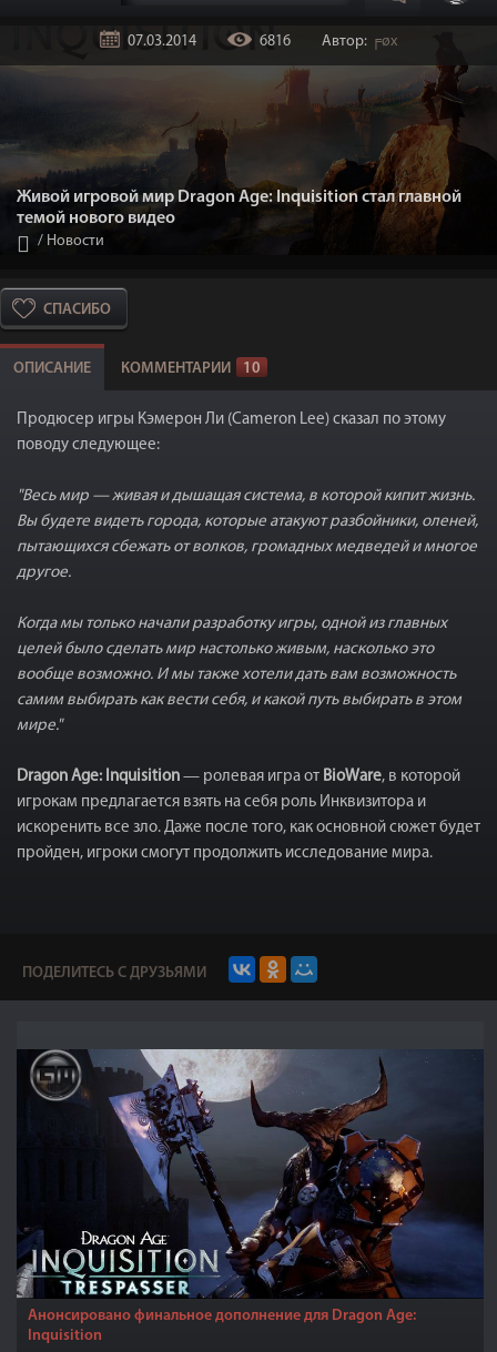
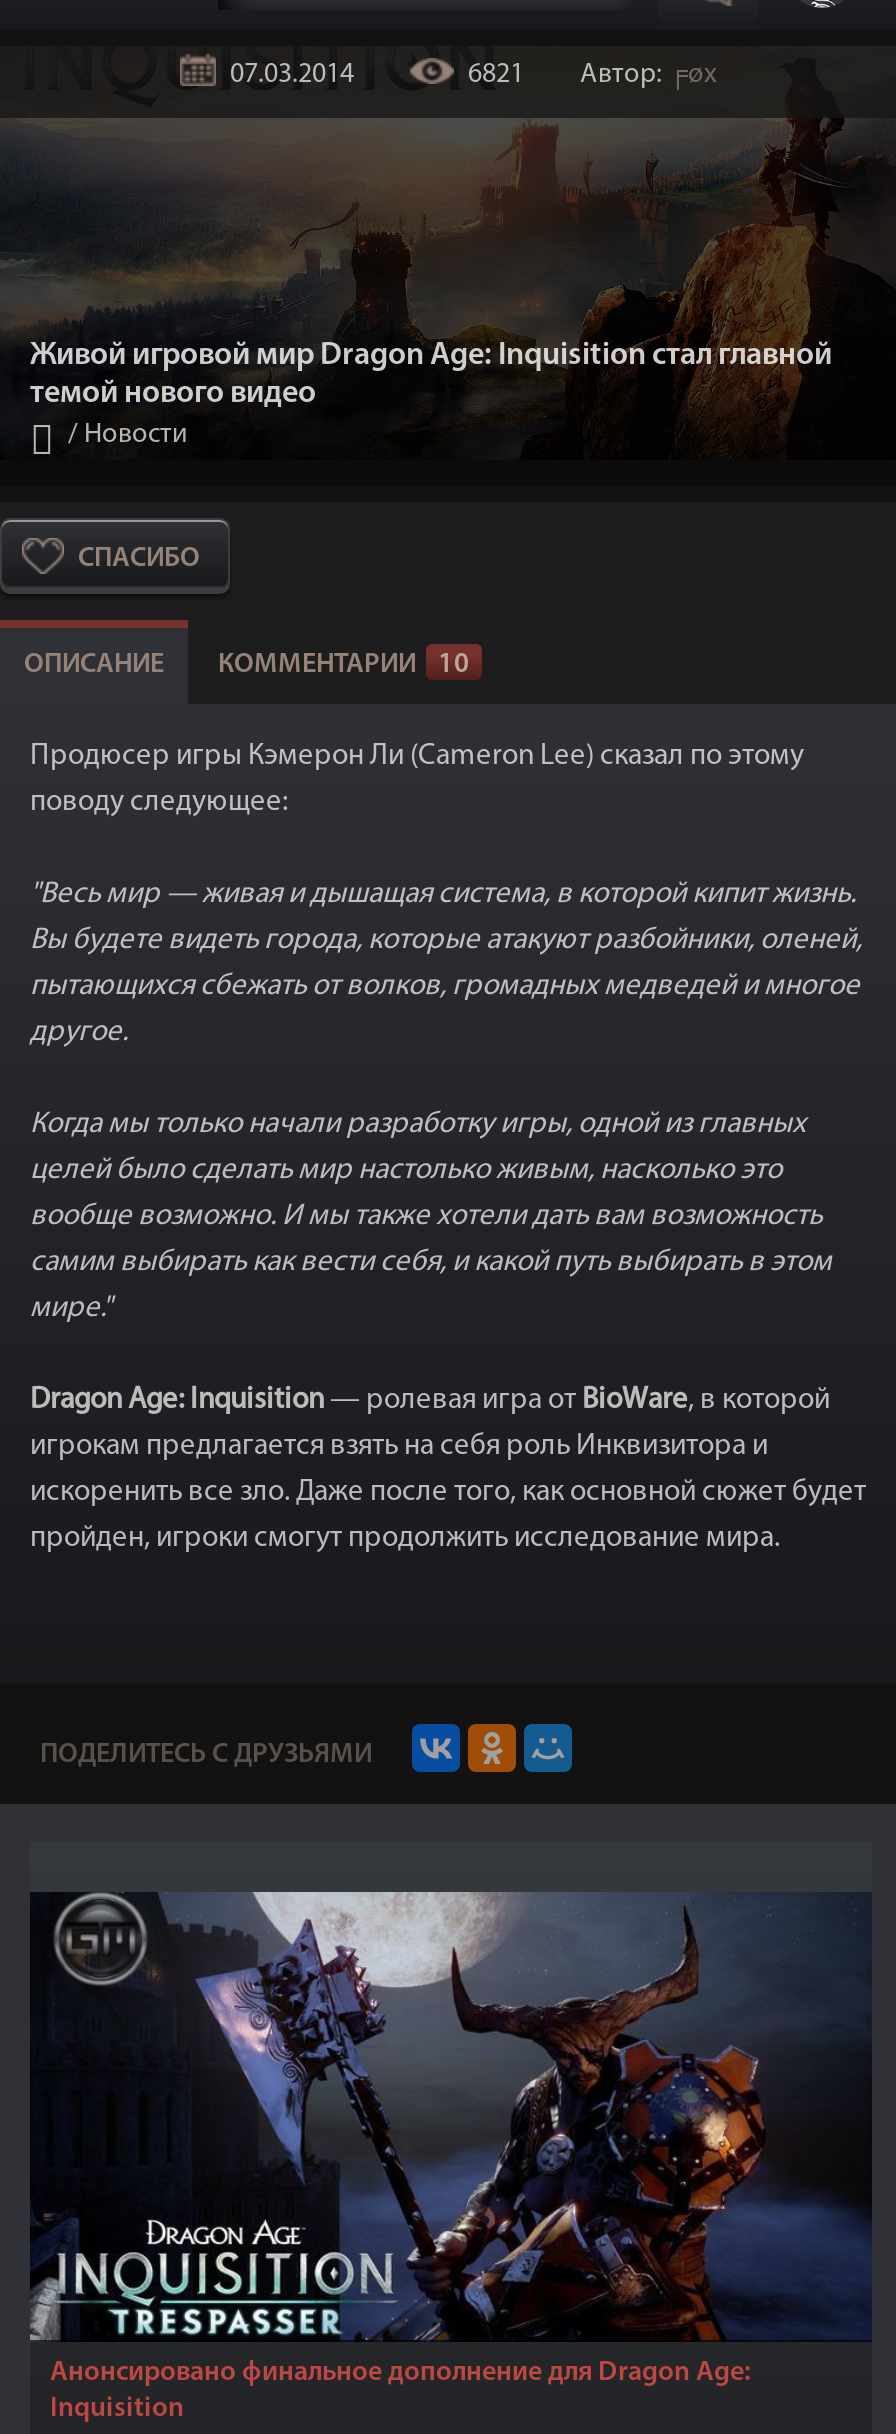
[260,33,291,50] 6816 -> [468,60,524,90] 6821

